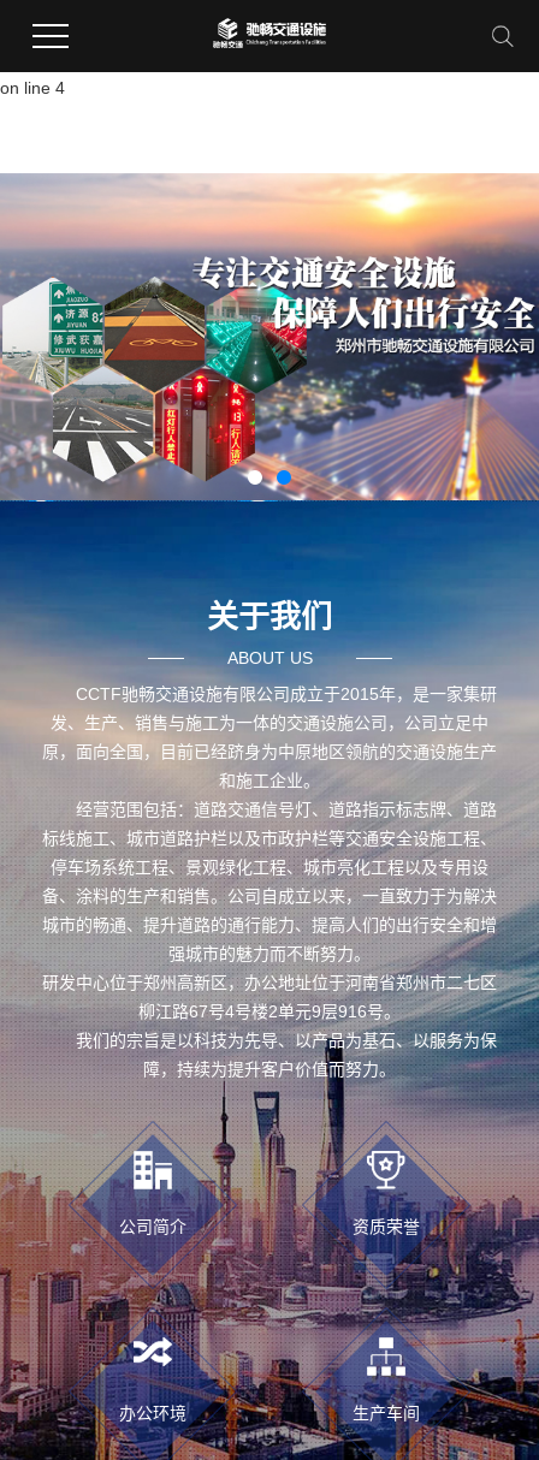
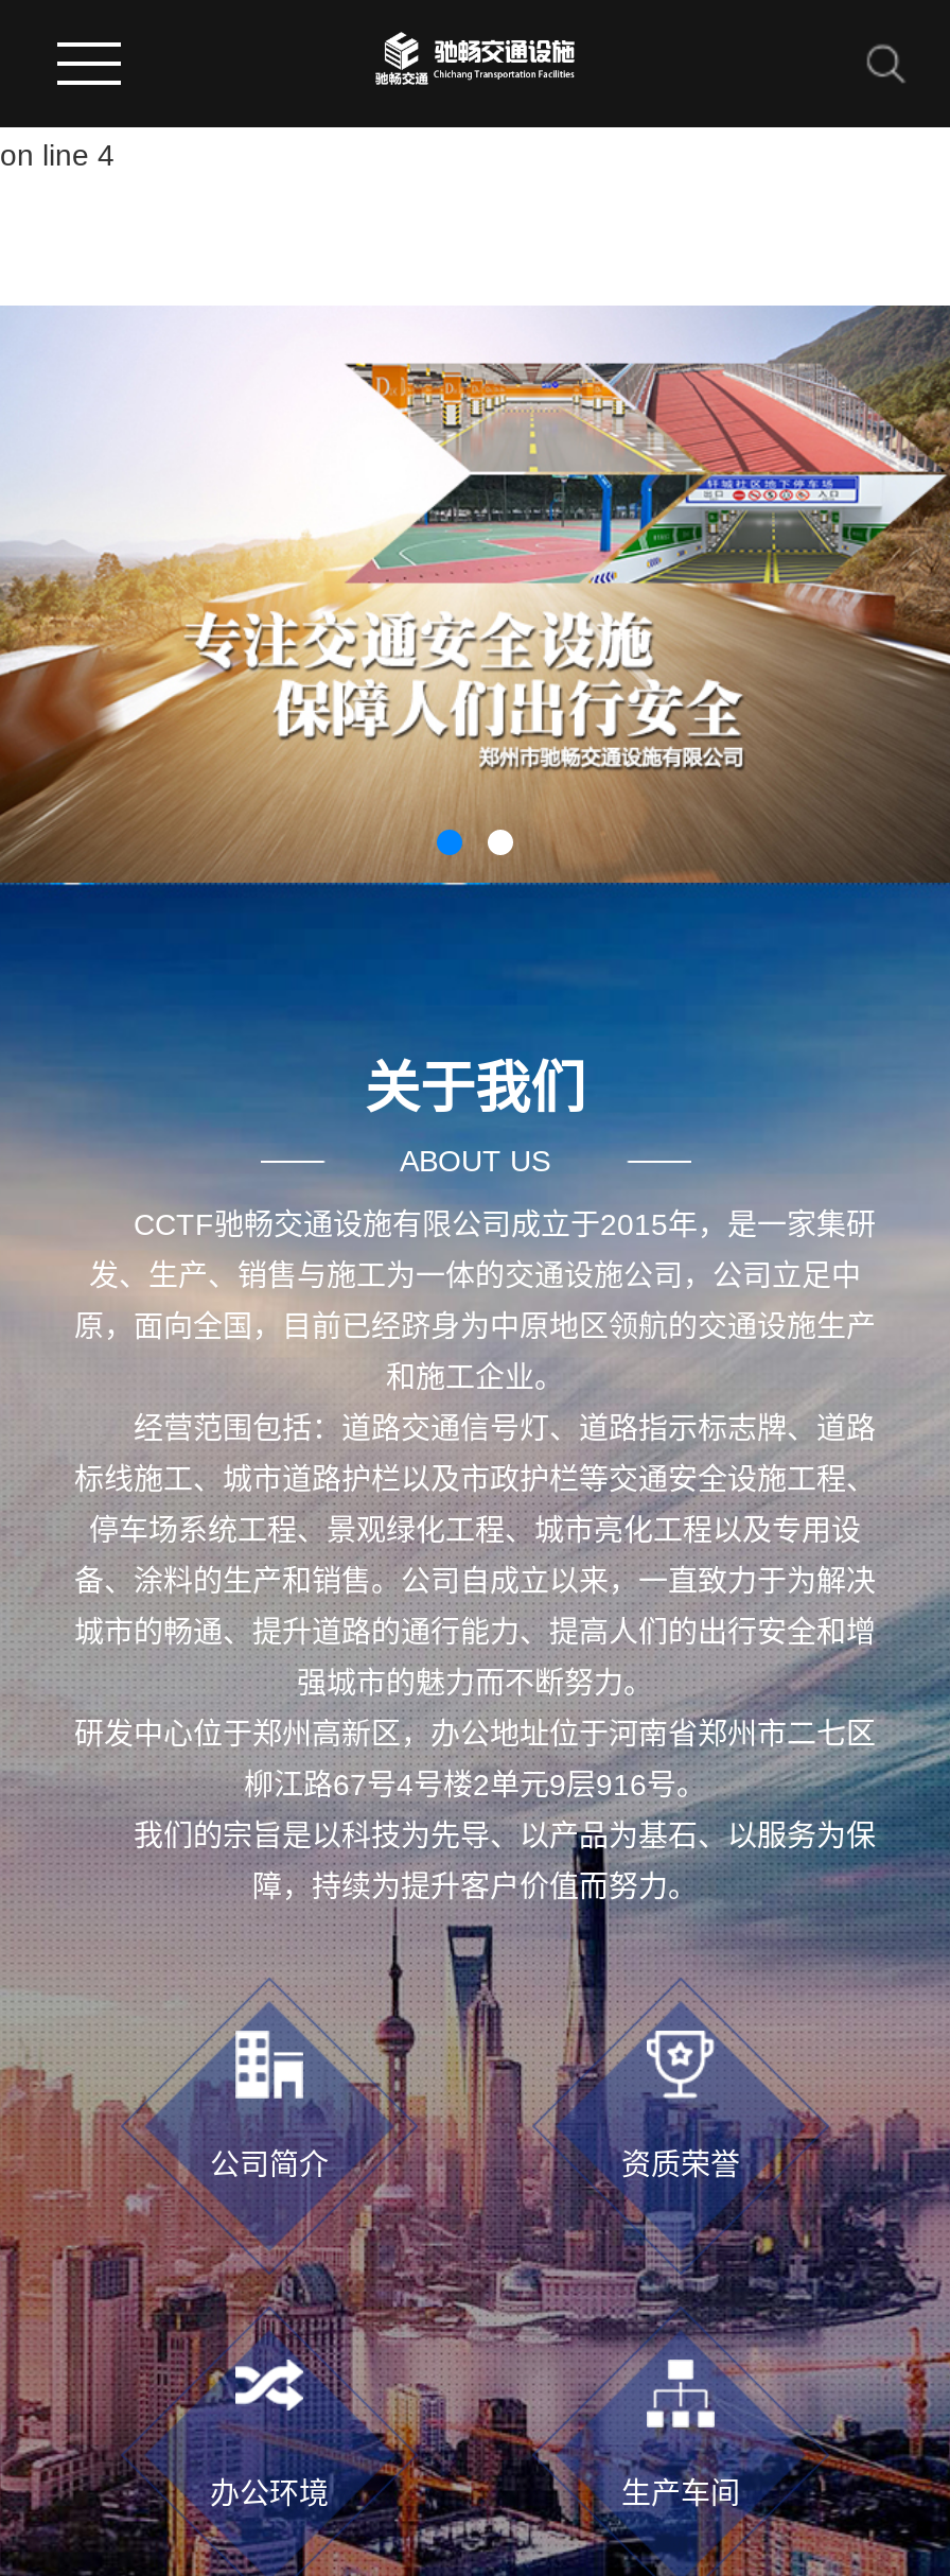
[4,173,535,501] [image] -> [6,303,944,885] [image]

